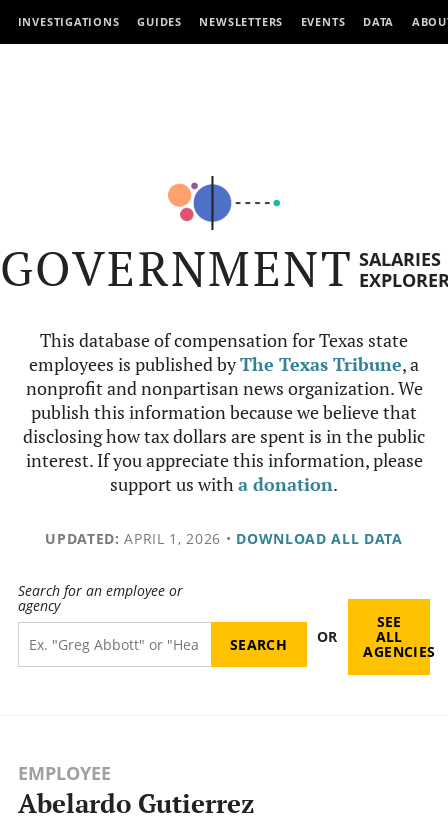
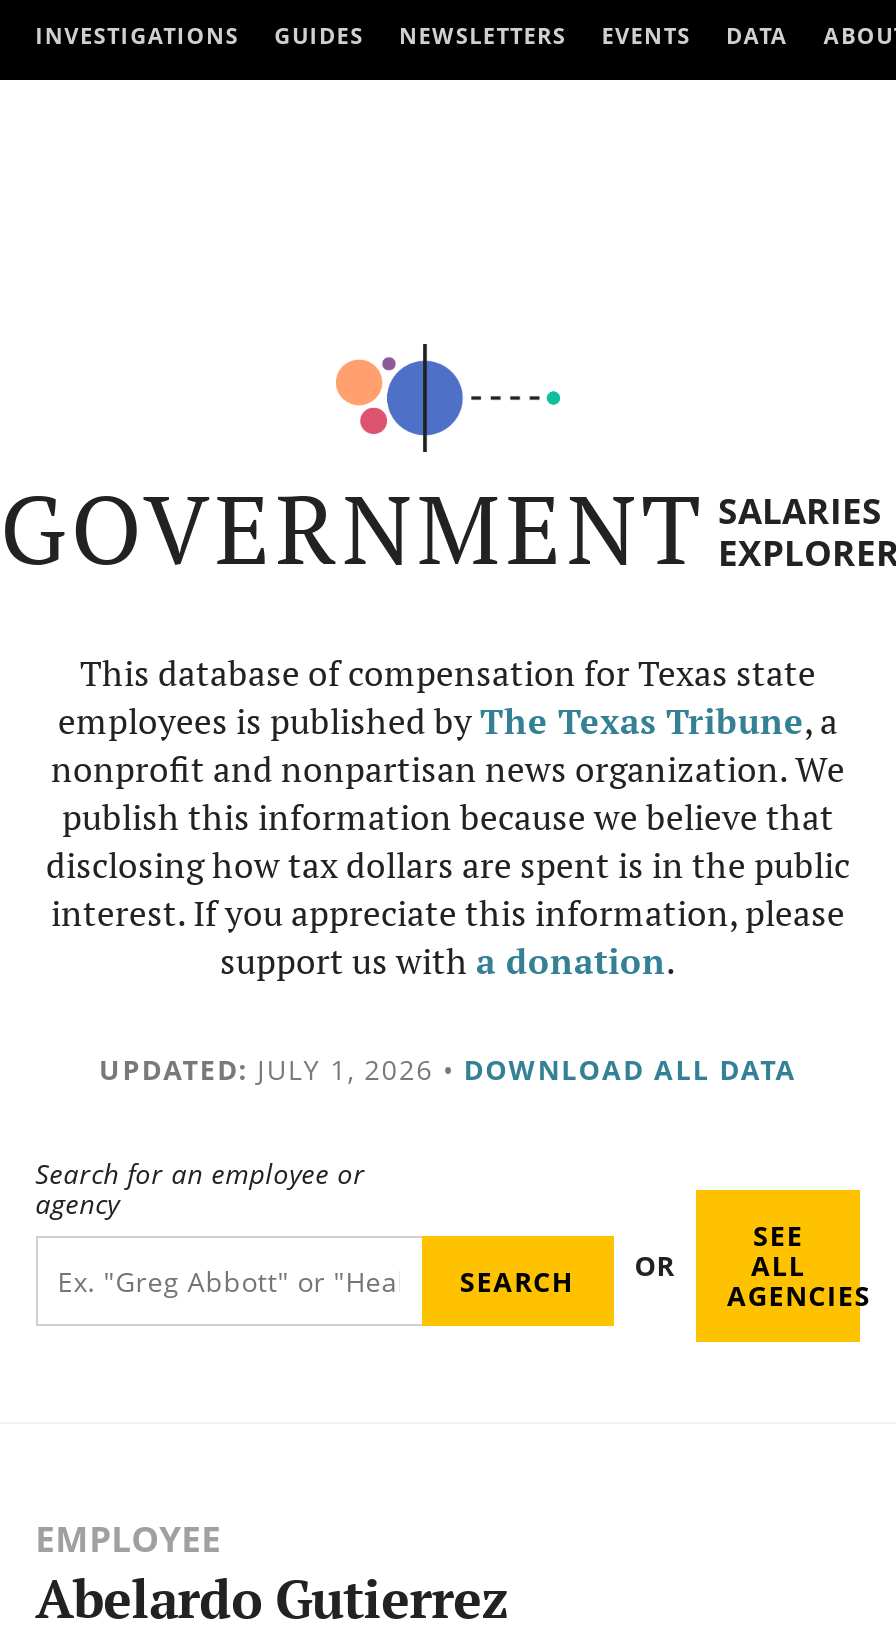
[45,529,403,548] UPDATED: APRIL 1, 2026 • DOWNLOAD ALL DATA -> [99,1050,797,1088] UPDATED: JULY 1, 2026 • DOWNLOAD ALL DATA

